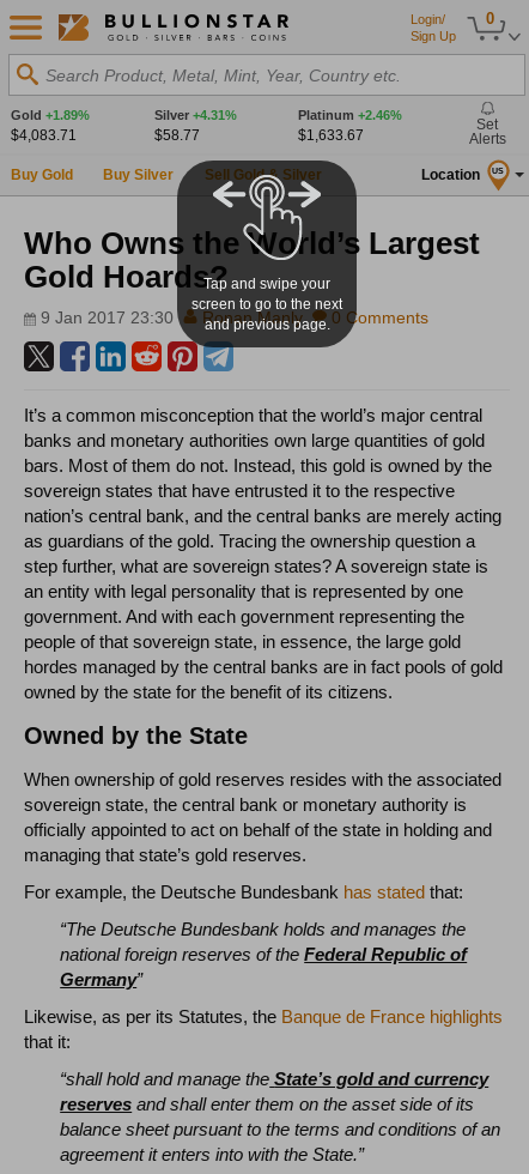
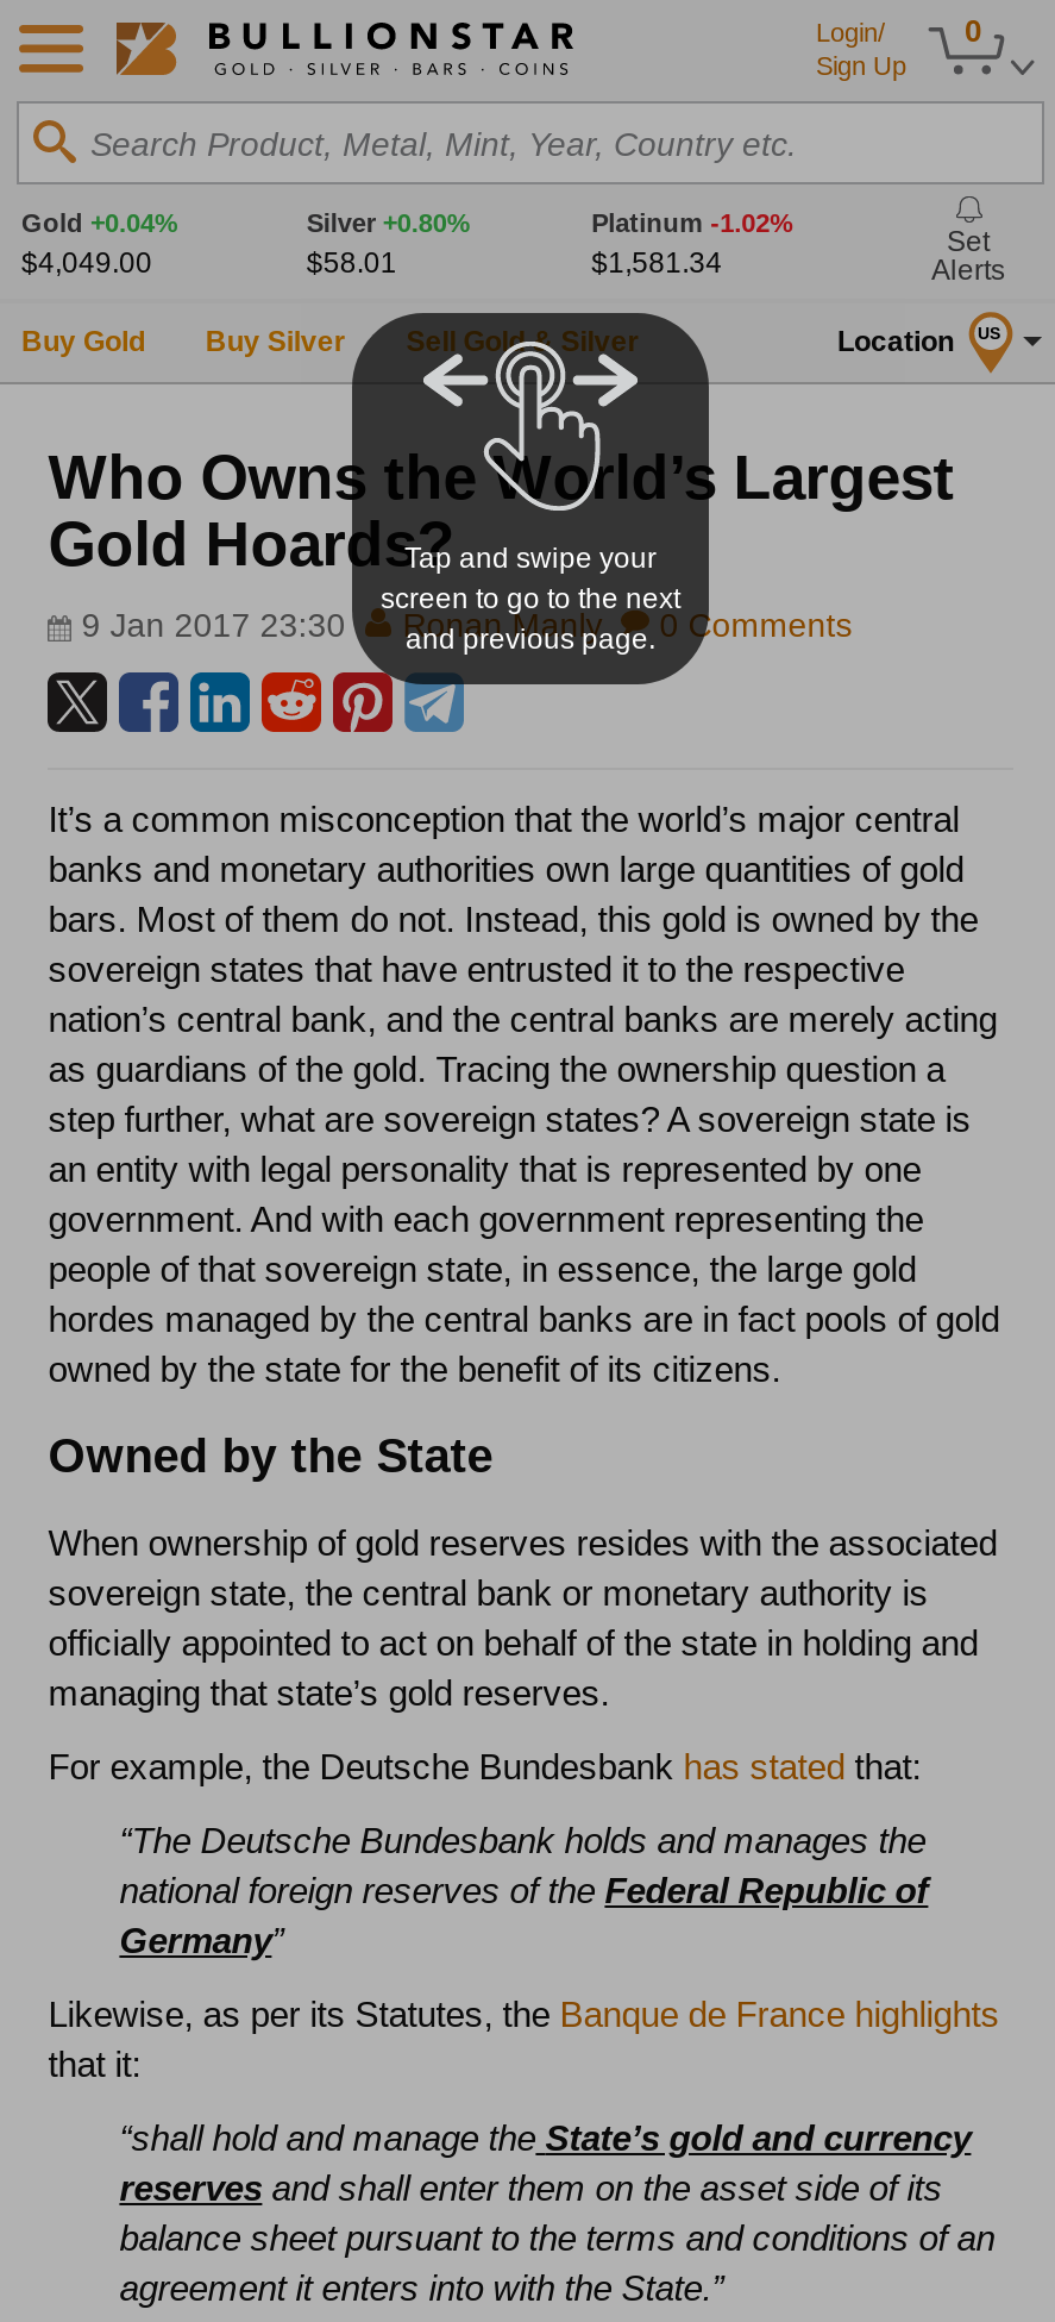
[11,108,90,122] Gold +1.89% -> [21,208,178,237] Gold +0.04%
[154,108,237,122] Silver +4.31% -> [306,208,471,237] Silver +0.80%
[298,108,402,122] Platinum +2.46% -> [592,208,794,237] Platinum -1.02%
[11,127,77,144] $4,083.71 -> [21,246,152,280] $4,049.00
[154,127,200,144] $58.77 -> [306,246,397,280] $58.01
[298,127,363,144] $1,633.67 -> [592,246,722,280] $1,581.34

